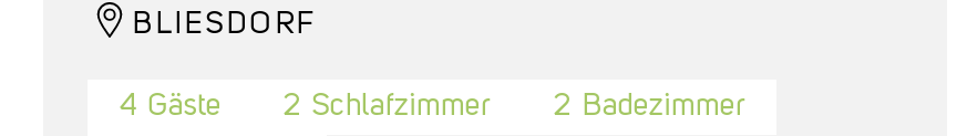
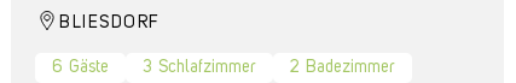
[119,92,221,123] 4 Gäste -> [52,59,109,76] 6 Gäste
[283,92,492,123] 2 Schlafzimmer -> [143,59,257,76] 3 Schlafzimmer

